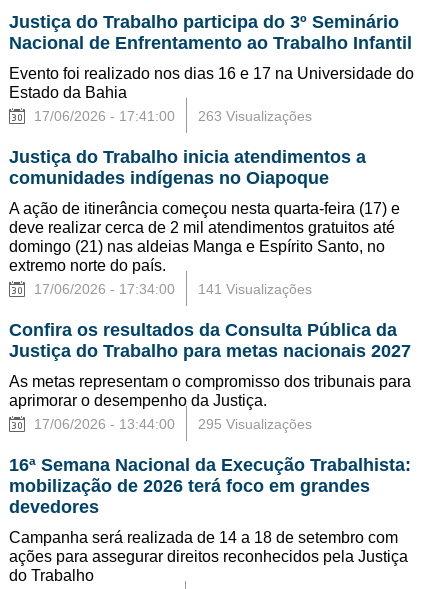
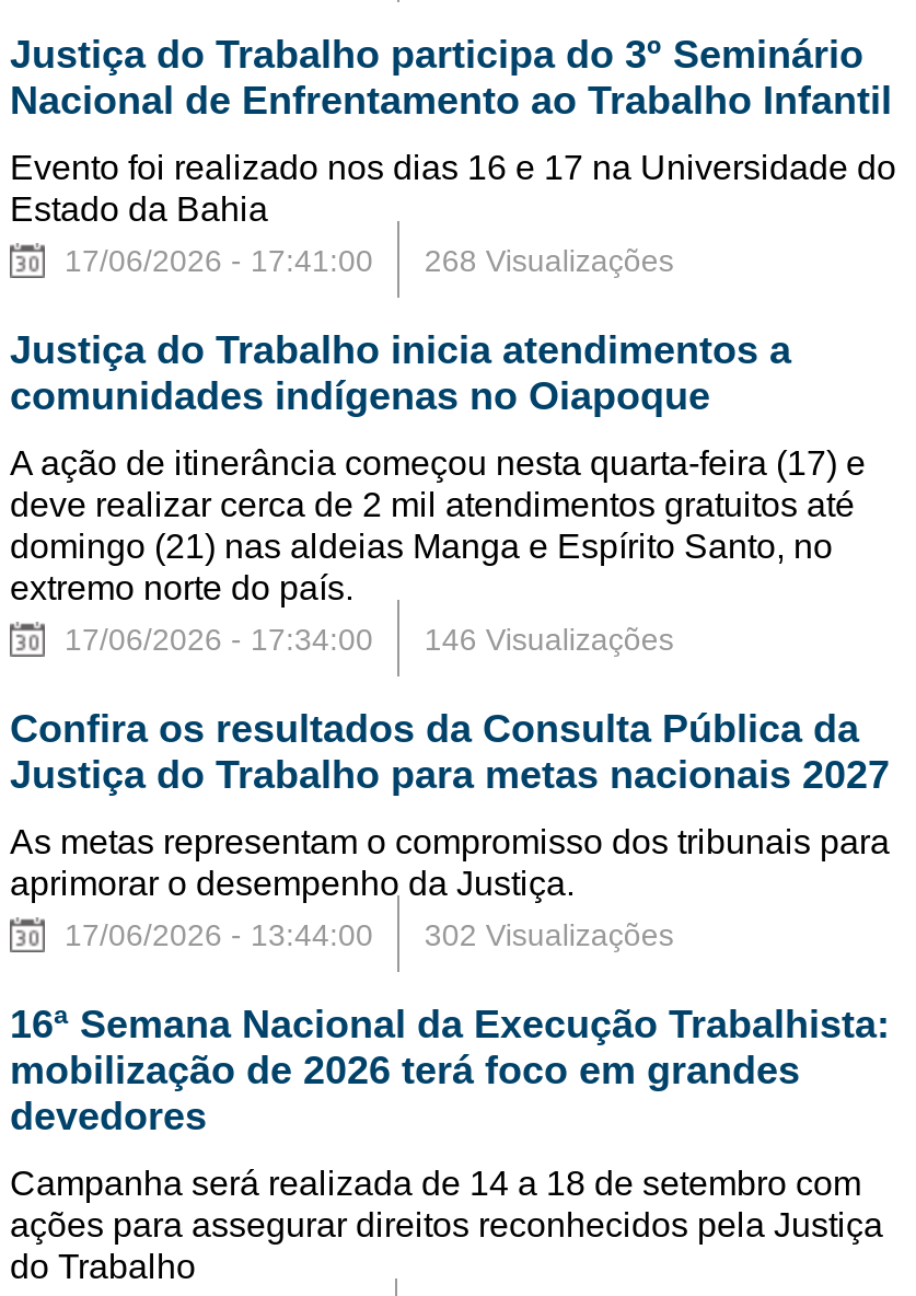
[198,108,312,124] 263 Visualizações -> [424,242,674,277] 268 Visualizações
[198,281,312,297] 141 Visualizações -> [424,621,674,656] 146 Visualizações
[198,416,312,432] 295 Visualizações -> [424,916,674,951] 302 Visualizações

